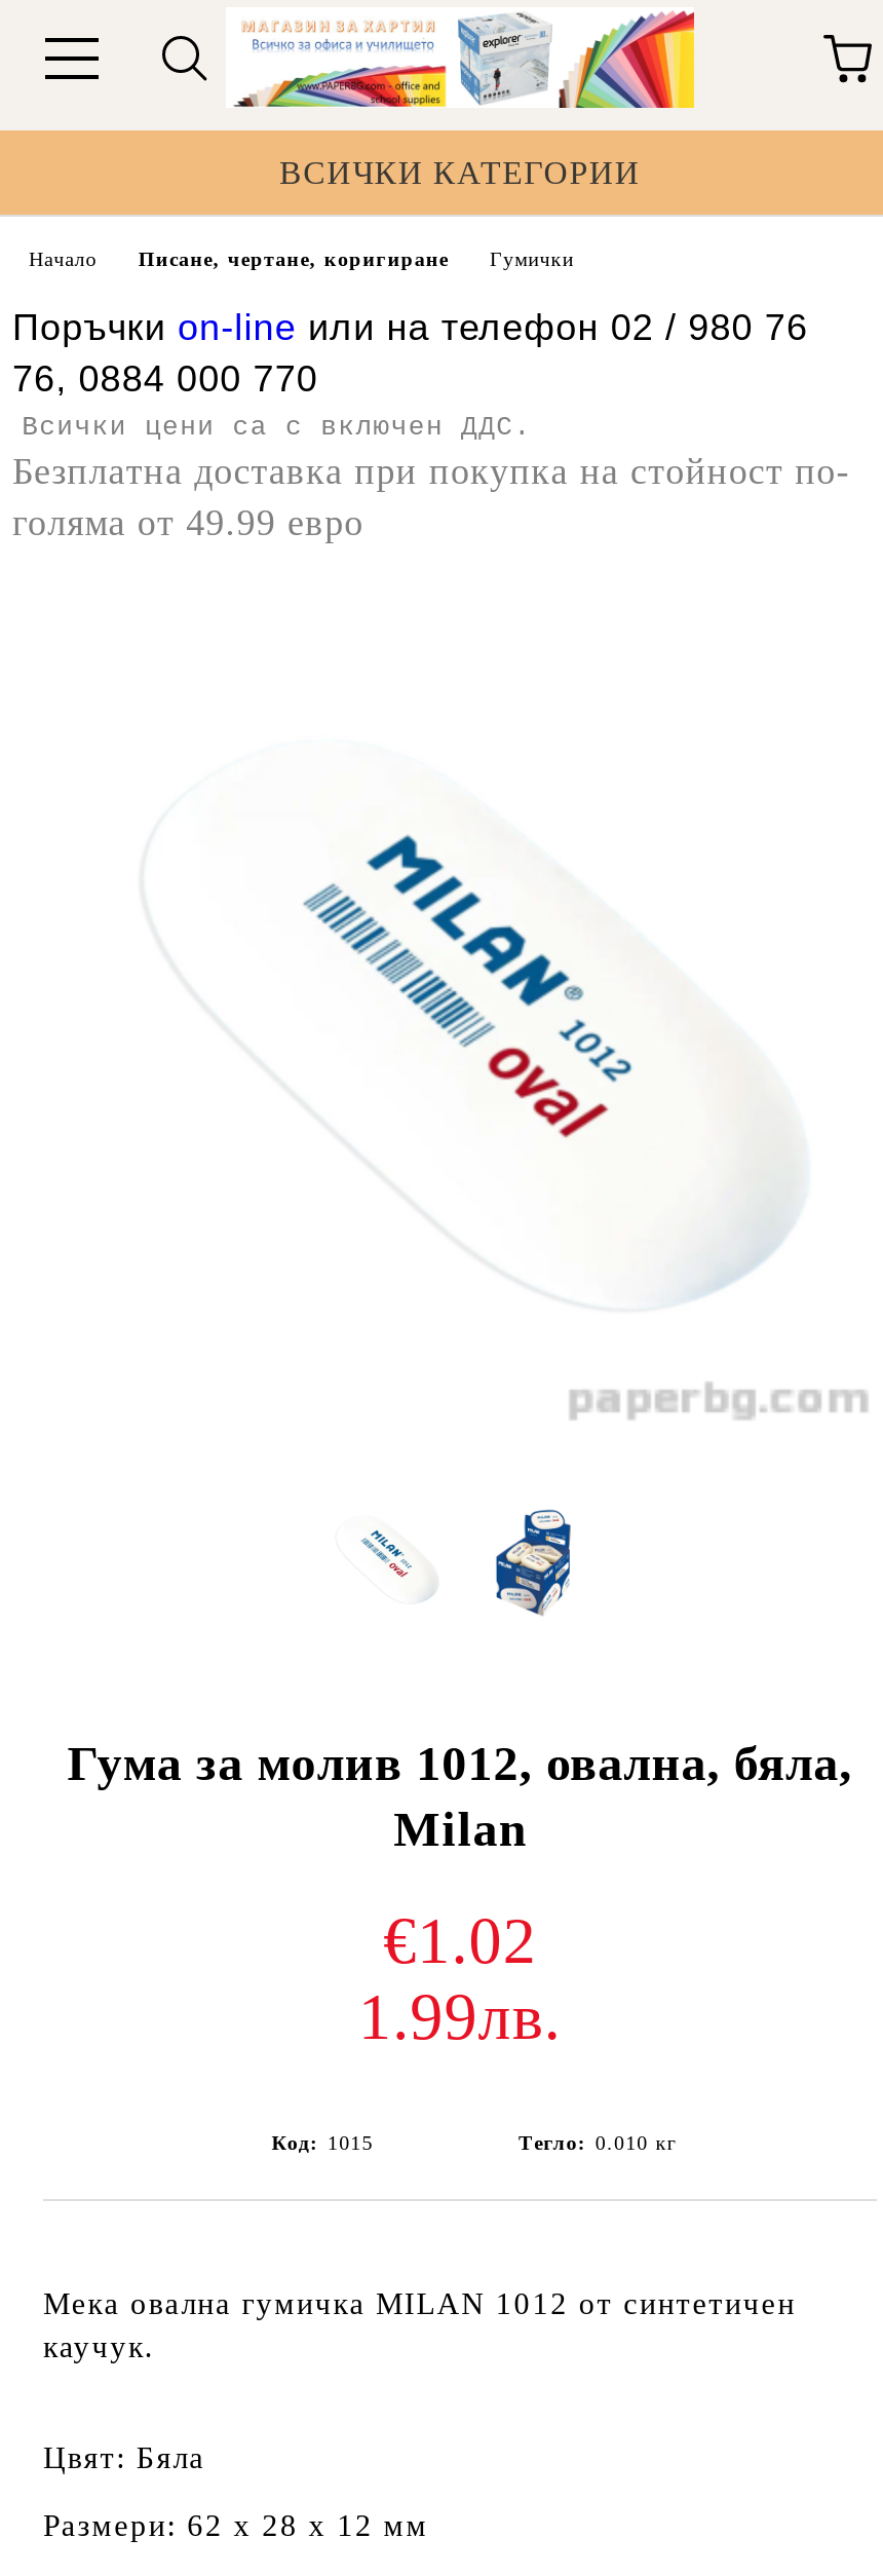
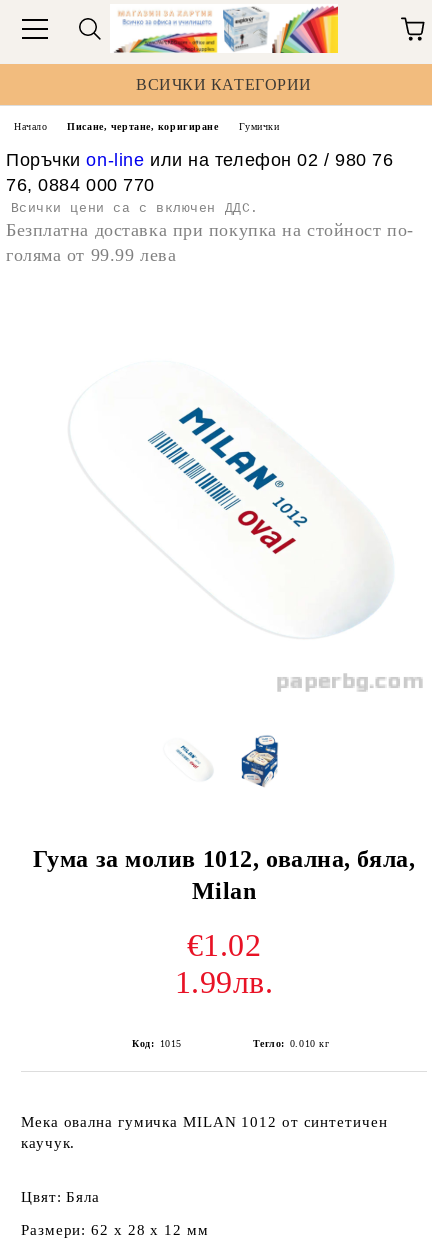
[12,502,364,543] голяма от 49.99 евро -> [6,245,176,265] голяма от 99.99 лева

